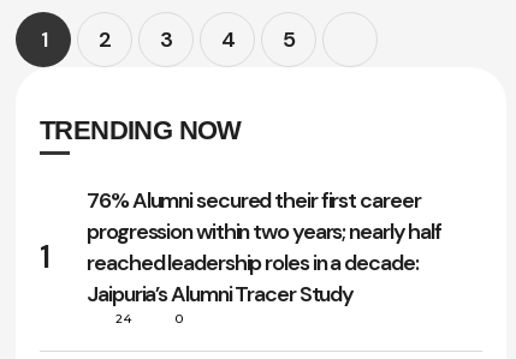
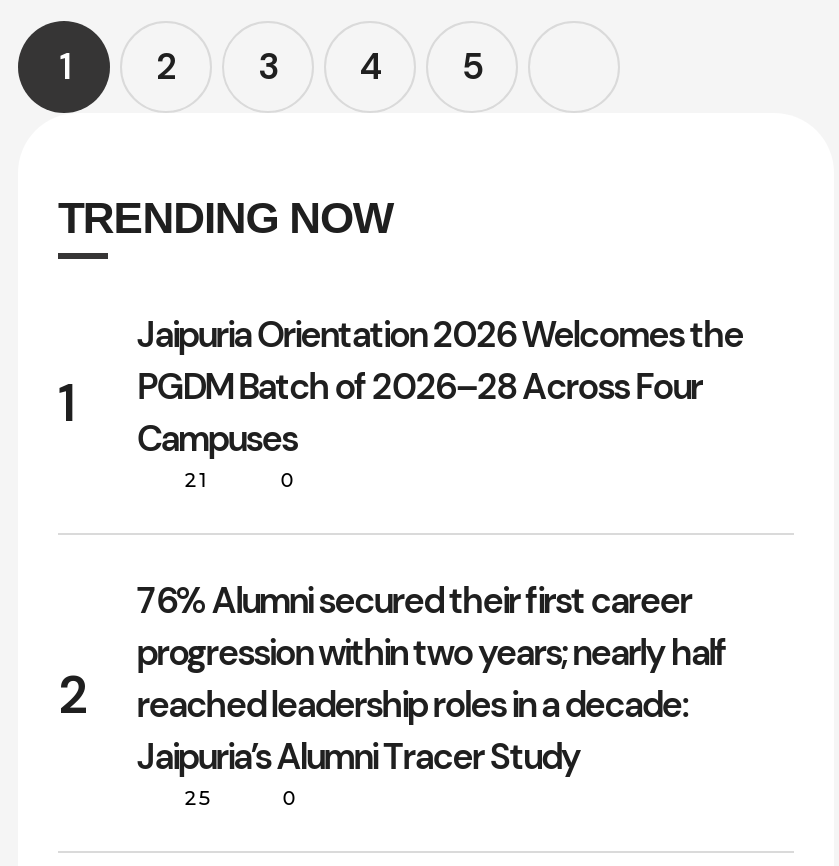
none -> [58,312,743,729] Jaipuria Orientation 2026 Welcomes the | PGDM Batch of 2026–28 Across Four | Campuses | 21 | 0 | 2
[116,312,133,327] 24 -> [184,786,210,812] 25

